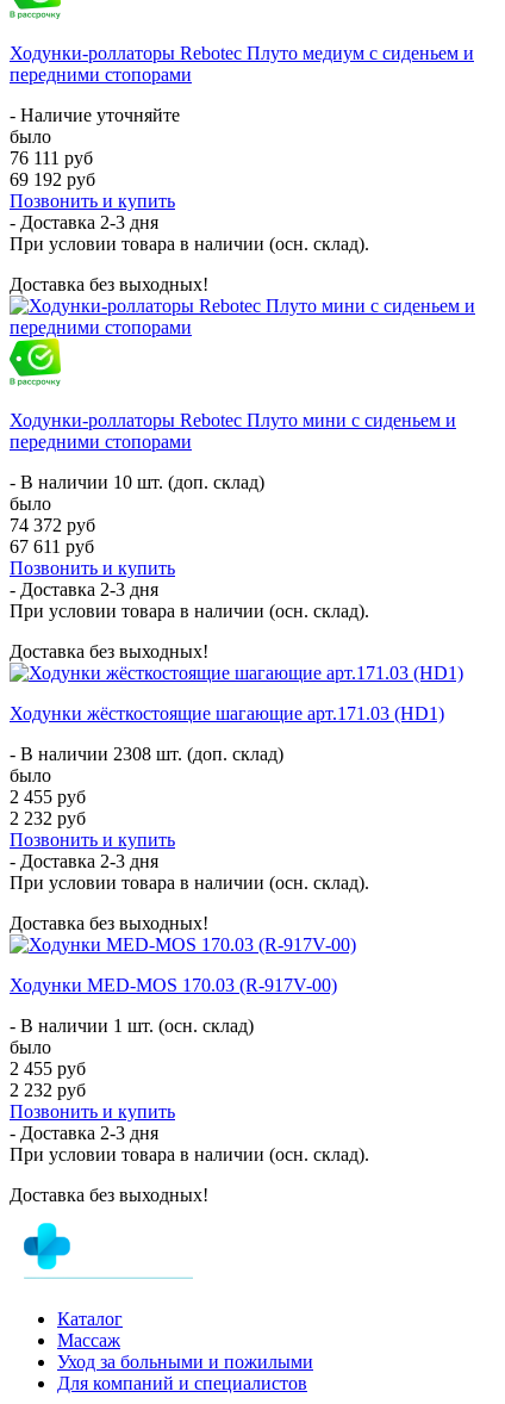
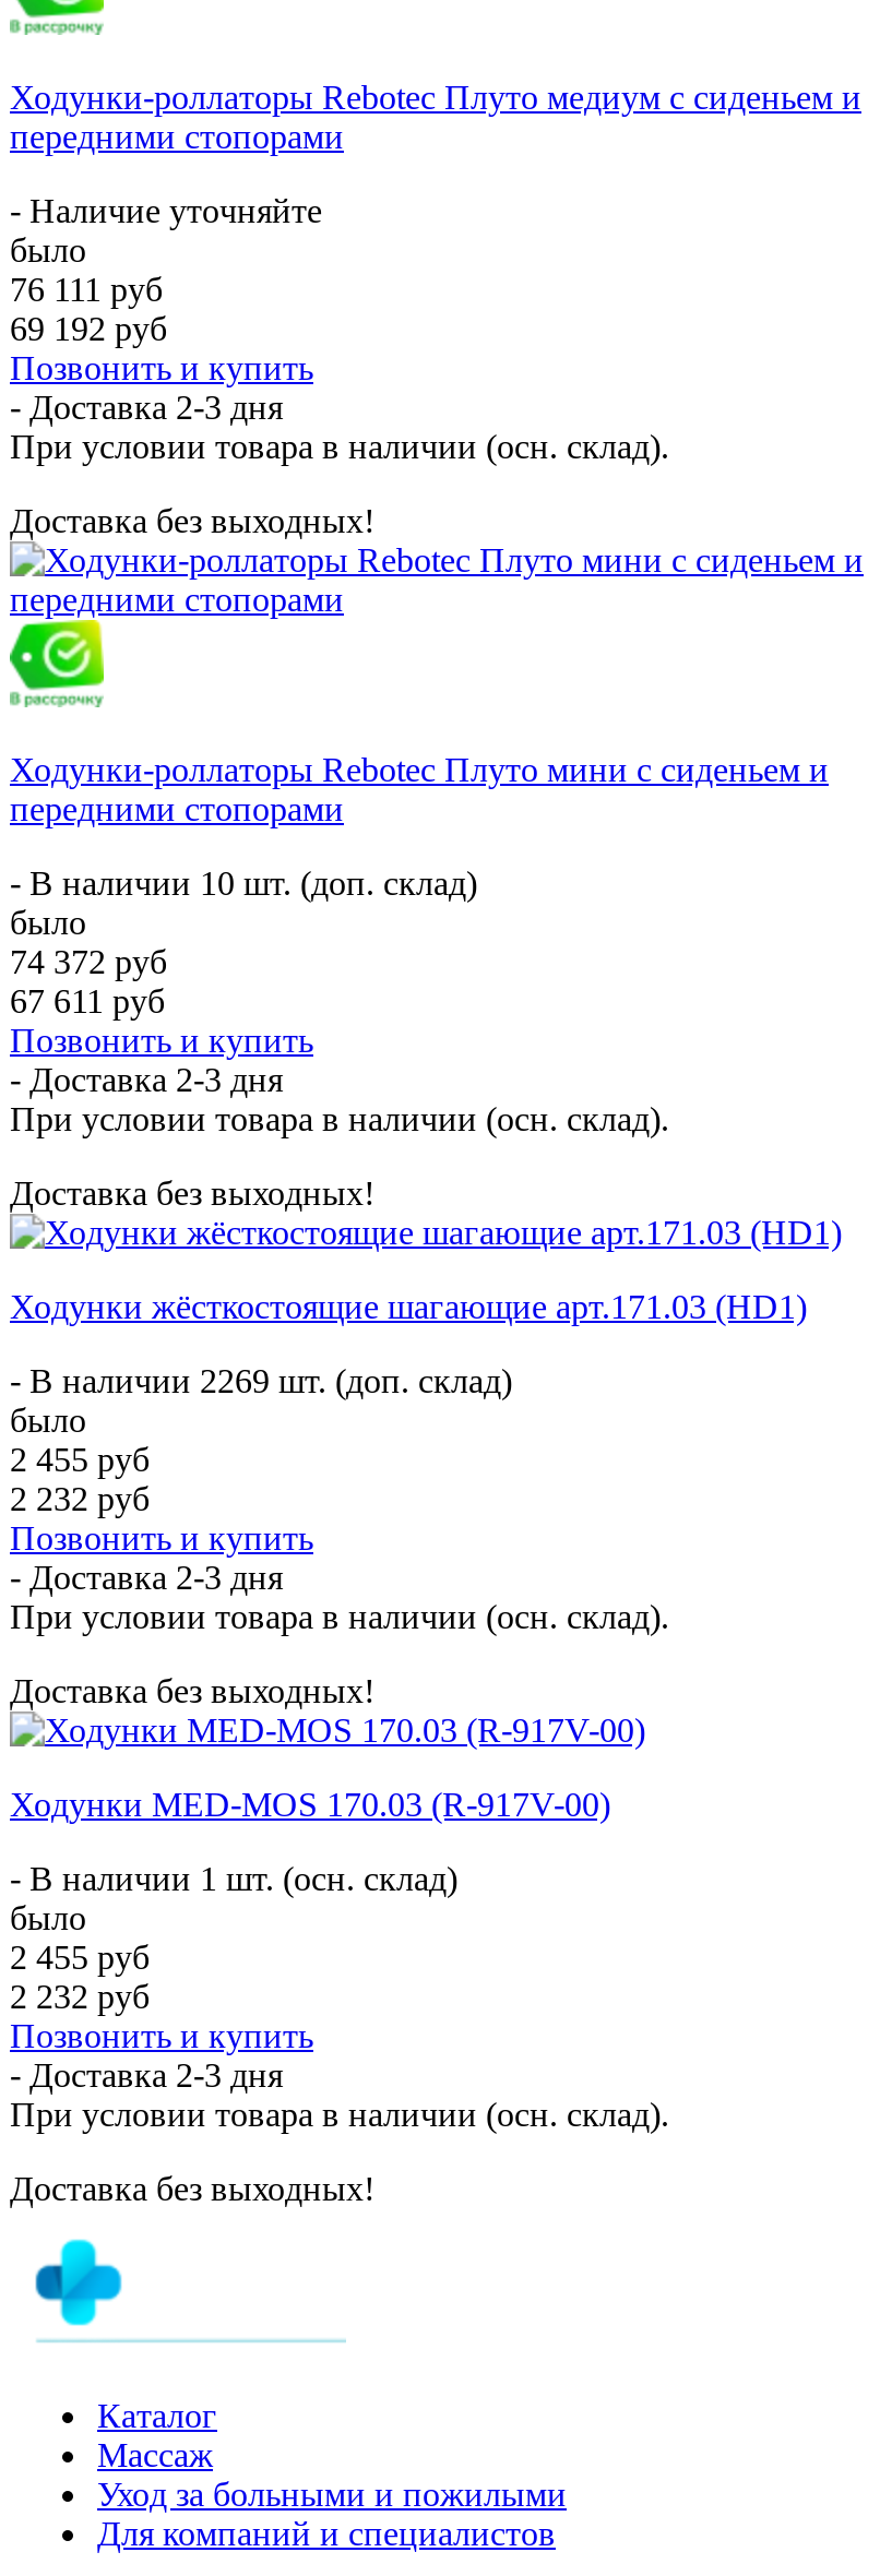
[10,743,283,764] - В наличии 2308 шт. (доп. склад) -> [10,1362,512,1399] - В наличии 2269 шт. (доп. склад)

